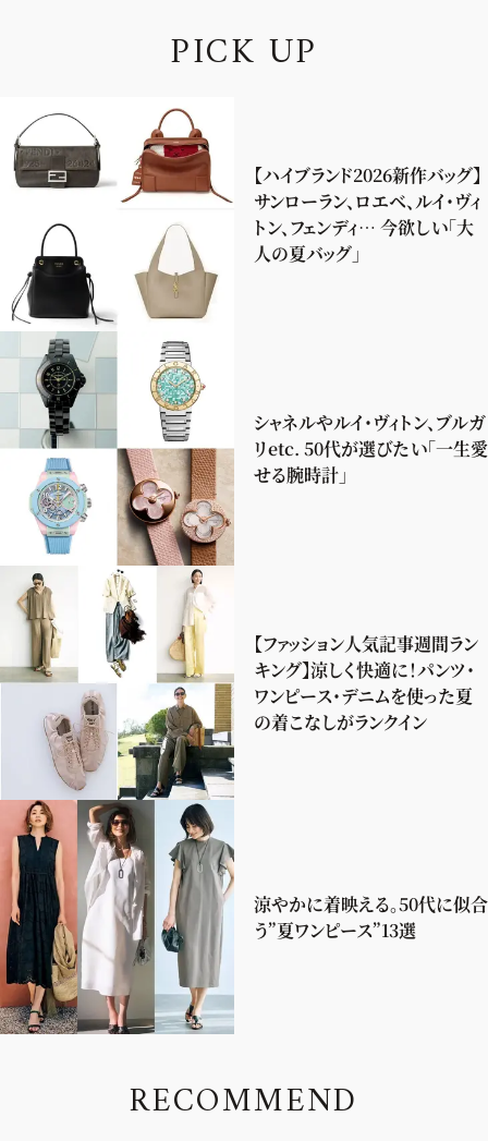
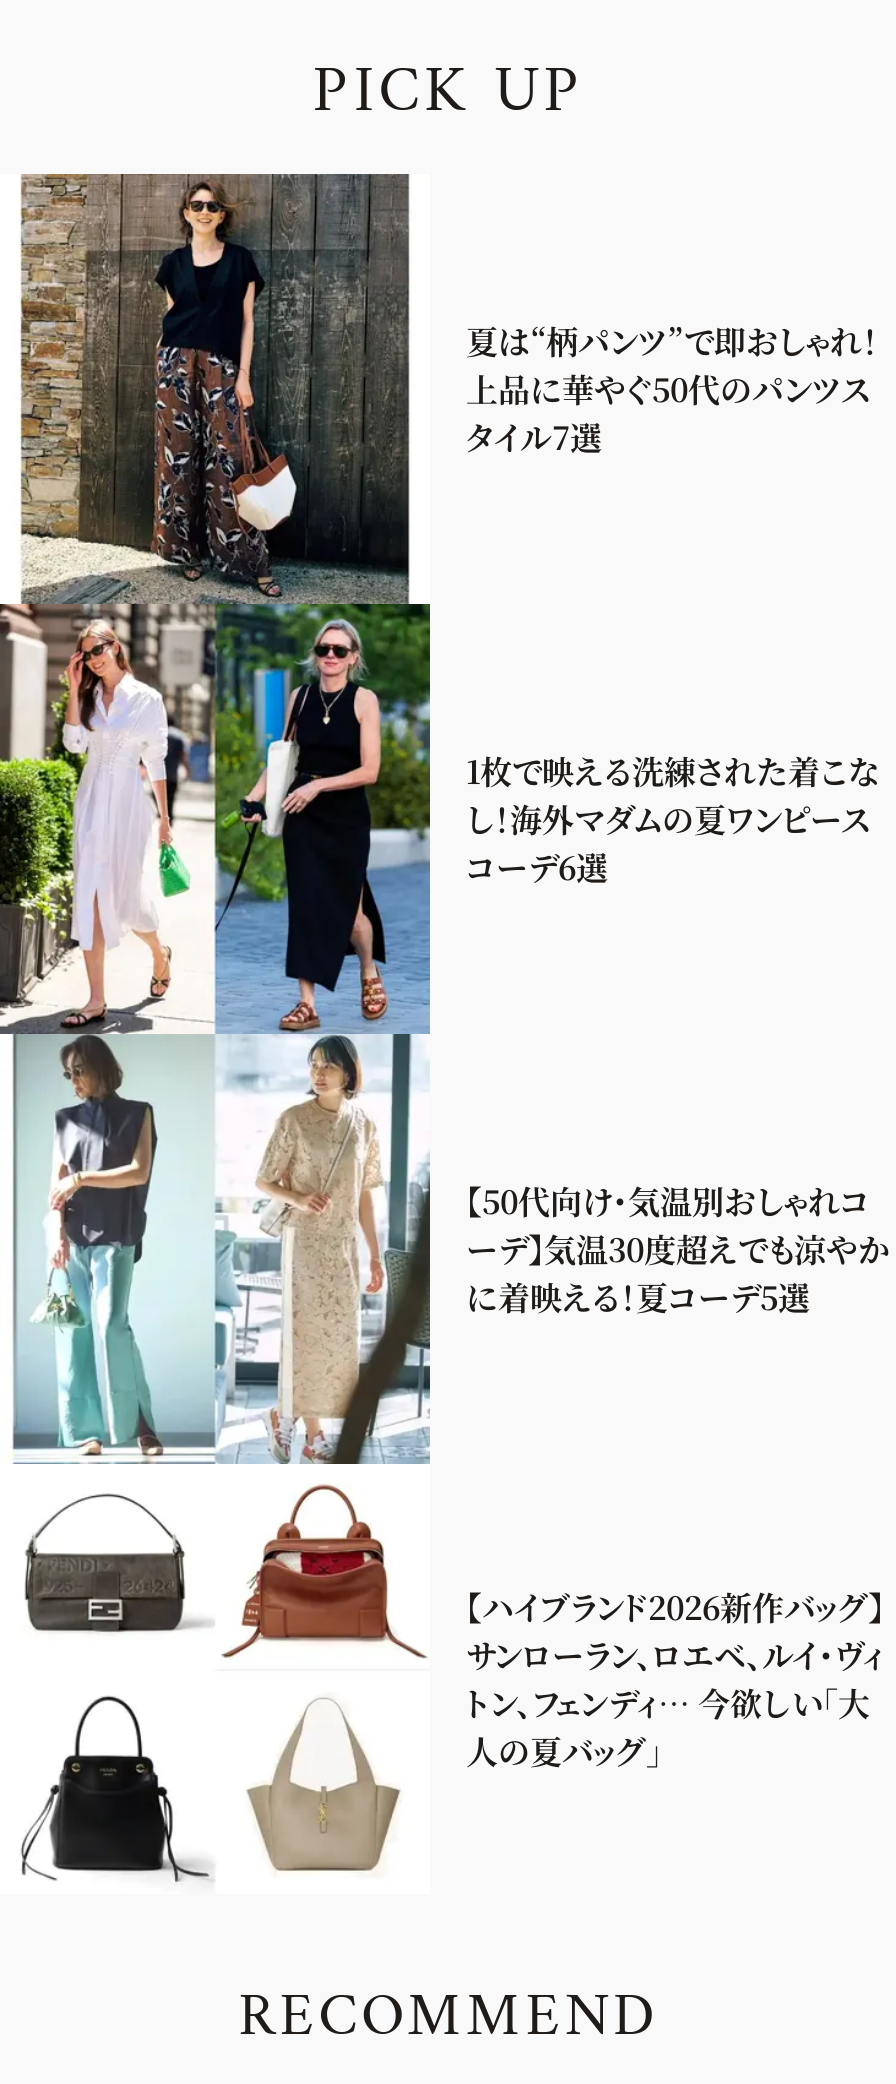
none -> [466,317,878,459] 夏は“柄パンツ”で即おしゃれ！ | 上品に華やぐ50代のパンツス | タイル7選
none -> [466,747,880,889] 1枚で映える洗練された着こな | し！海外マダムの夏ワンピース | コーデ6選
none -> [466,1177,890,1319] 【50代向け・気温別おしゃれコ | ーデ】気温30度超えでも涼やか | に着映える！夏コーデ5選
moved [127,122,481,265] -> [234,1510,884,1773]: [image] | 【ハイブランド2026新作バッグ】 | サンローラン、ロエベ、ルイ・ヴィ | トン、フェンディ… 今欲しい「大 | 人の夏バッグ」
moved [134,250,220,321] -> [246,1744,404,1876]: [image]
[3,331,235,1035] [image] -> [6,172,432,1466] [image]
[254,409,488,487] シャネルやルイ・ヴィトン、ブルガ | リetc. 50代が選びたい「一生愛 | せる腕時計」 -> none
[254,630,478,734] 【ファッション人気記事週間ラン | キング】涼しく快適に！パンツ・ | ワンピース・デニムを使った夏 | の着こなしがランクイン -> none
[254,891,488,942] 涼やかに着映える。50代に似合 | う”夏ワンピース”13選 -> none

